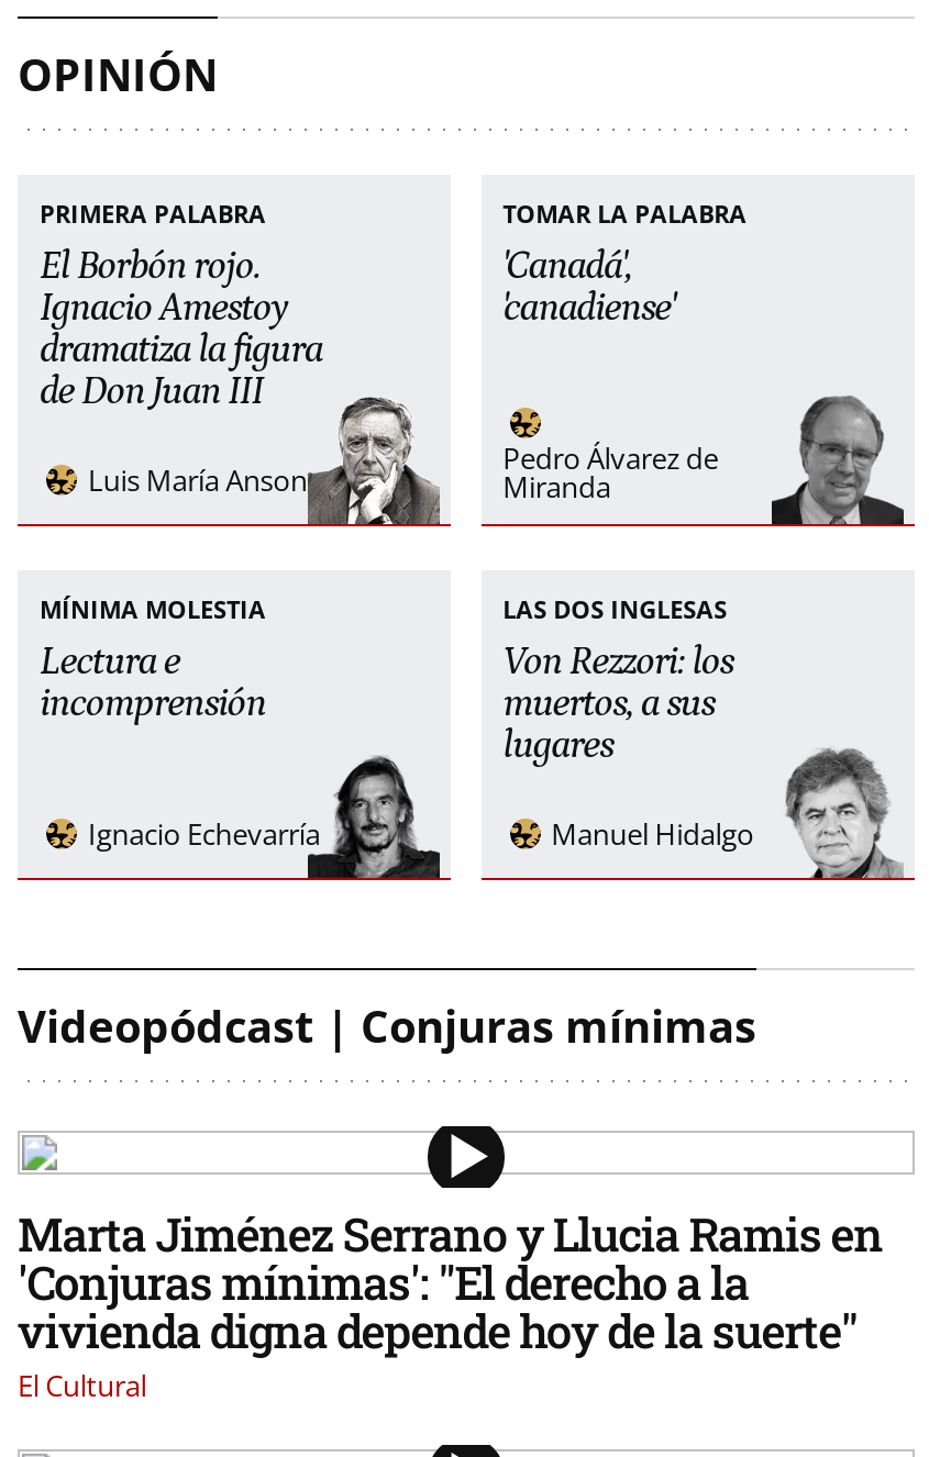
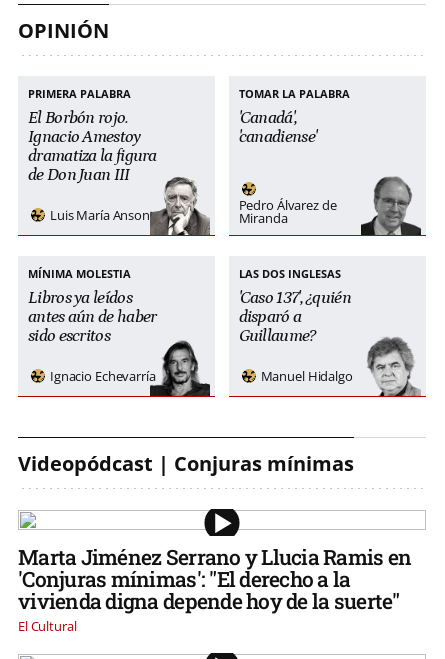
[40,640,266,726] Lectura e | incomprensión -> [28,288,156,346] Libros ya leídos | antes aún de haber | sido escritos
[503,640,733,768] Von Rezzori: los | muertos, a sus | lugares -> [239,288,351,346] 'Caso 137', ¿quién | disparó a | Guillaume?

